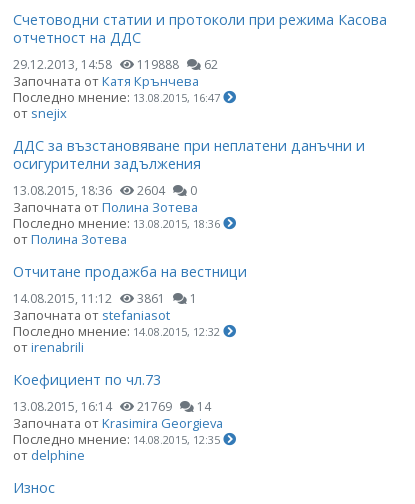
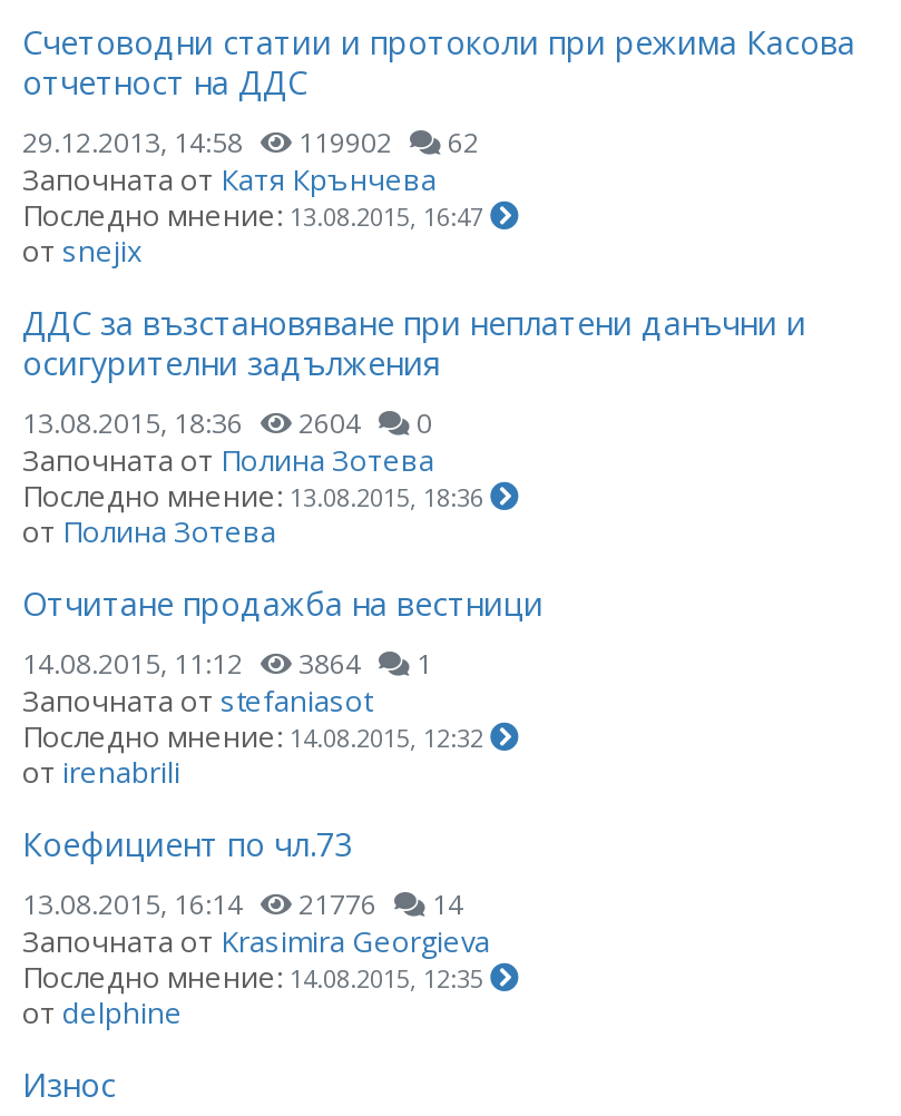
[13,56,218,73] 29.12.2013, 14:58 119888 62 -> [22,124,479,162] 29.12.2013, 14:58 119902 62
[13,290,197,307] 14.08.2015, 11:12 3861 1 -> [22,645,432,683] 14.08.2015, 11:12 3864 1
[13,398,211,415] 13.08.2015, 16:14 21769 14 -> [22,886,463,924] 13.08.2015, 16:14 21776 14

